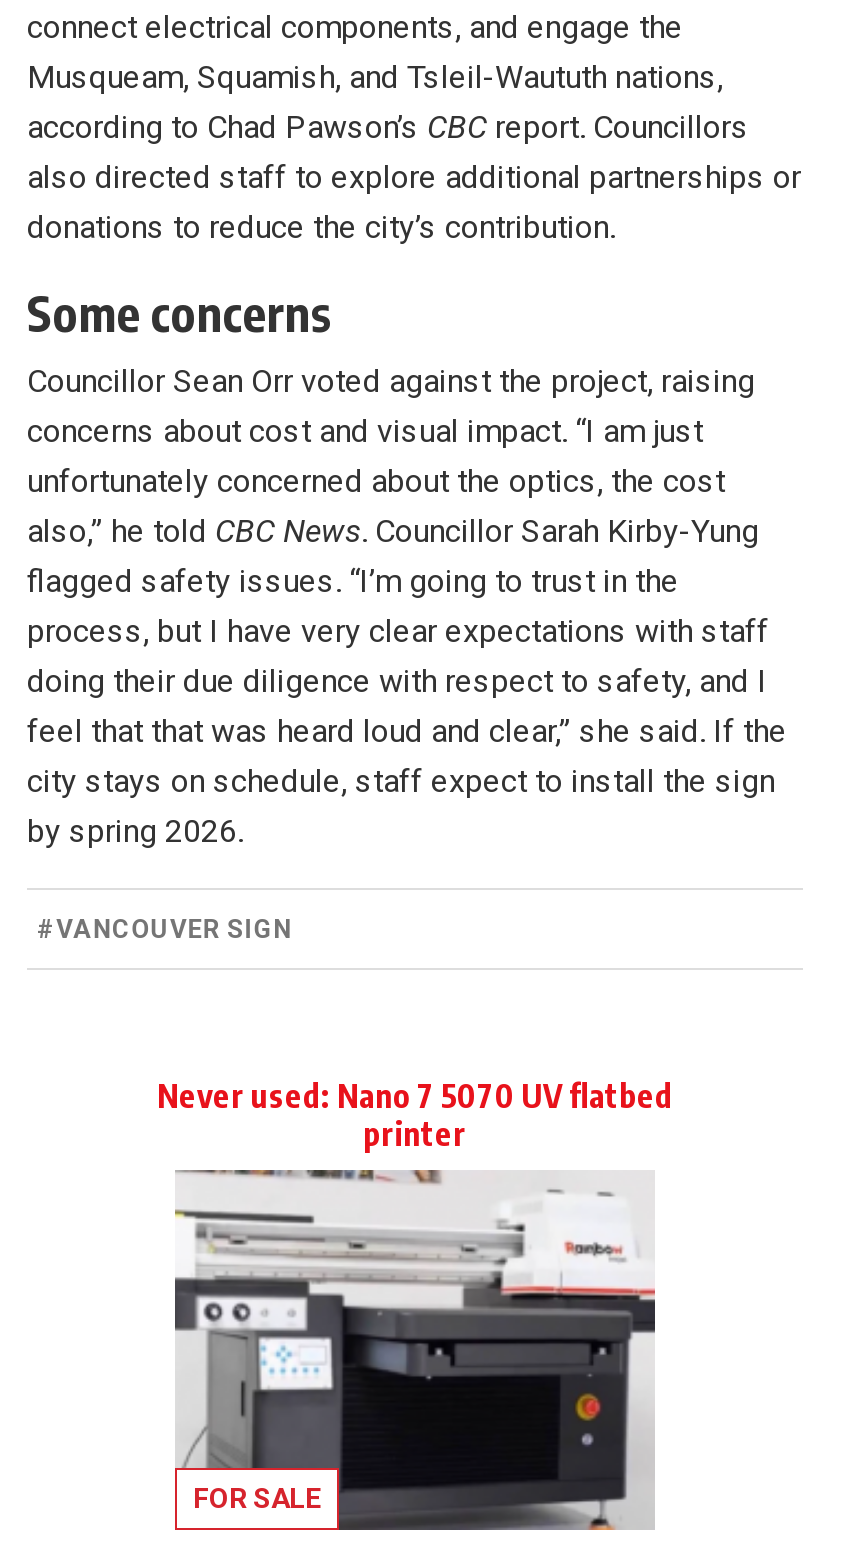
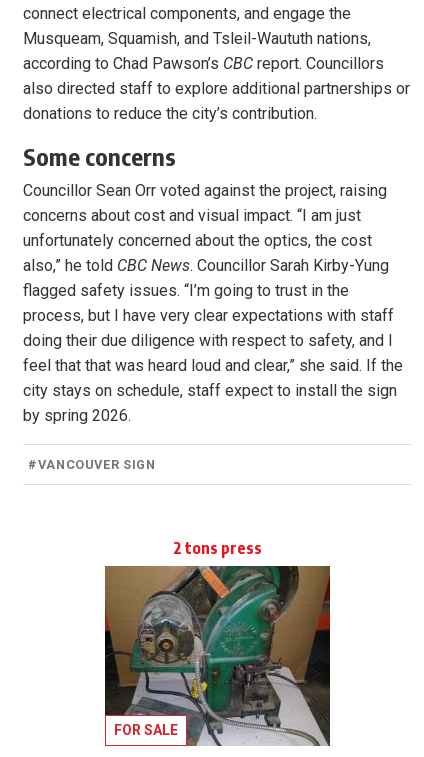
[157,1076,673,1154] Never used: Nano 7 5070 UV flatbed | printer -> [172,538,261,558] 2 tons press
[173,1170,657,1532] [image] -> [97,566,336,747] [image]

